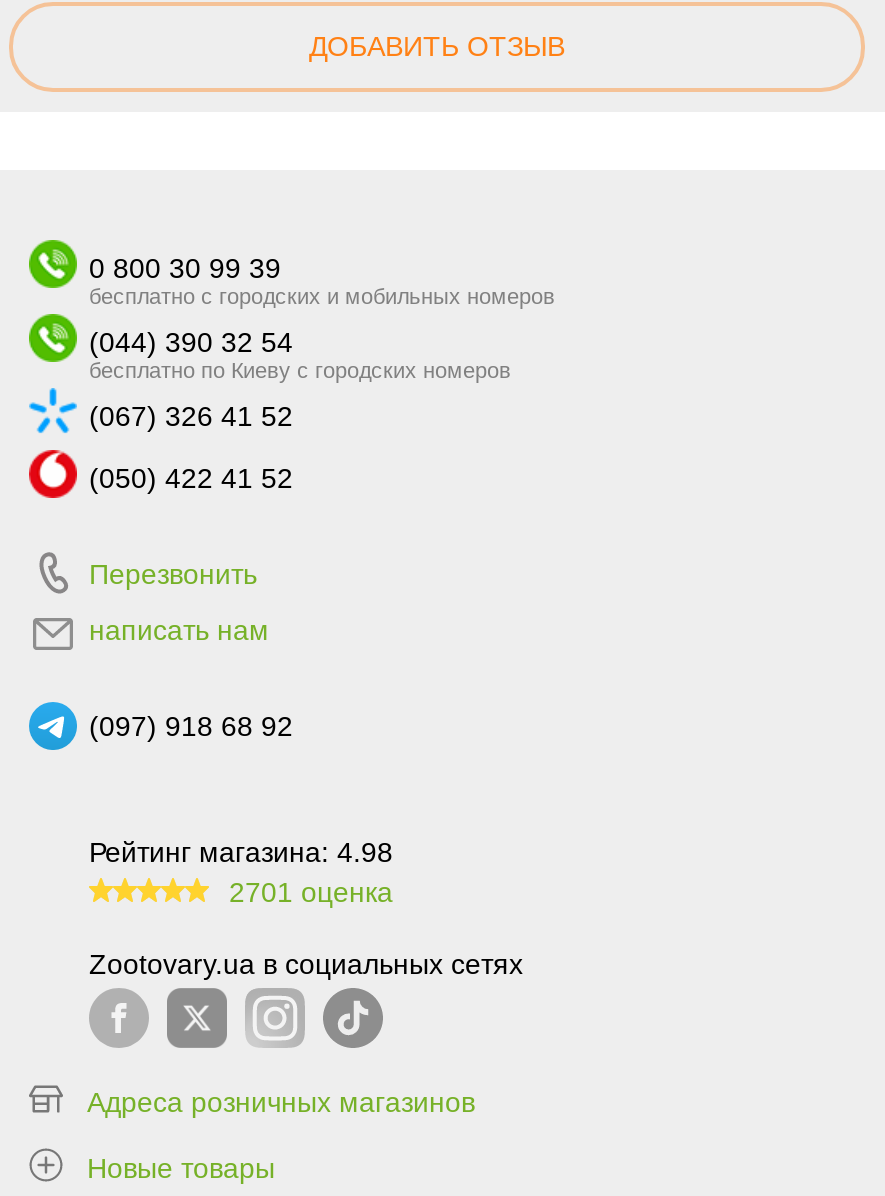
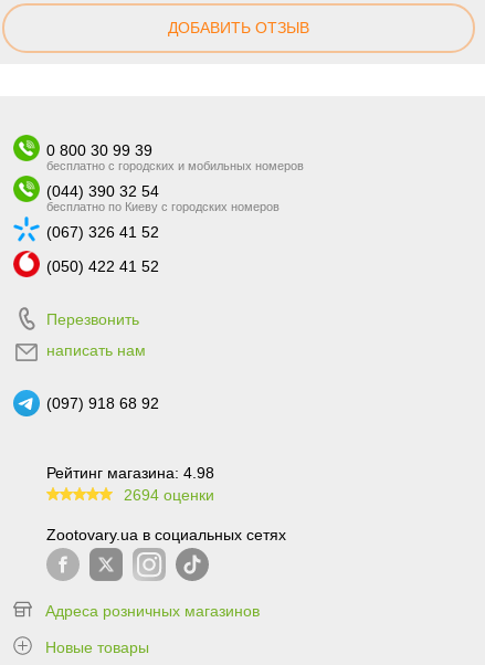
[229,876,393,908] 2701 оценка -> [124,486,214,504] 2694 оценки

